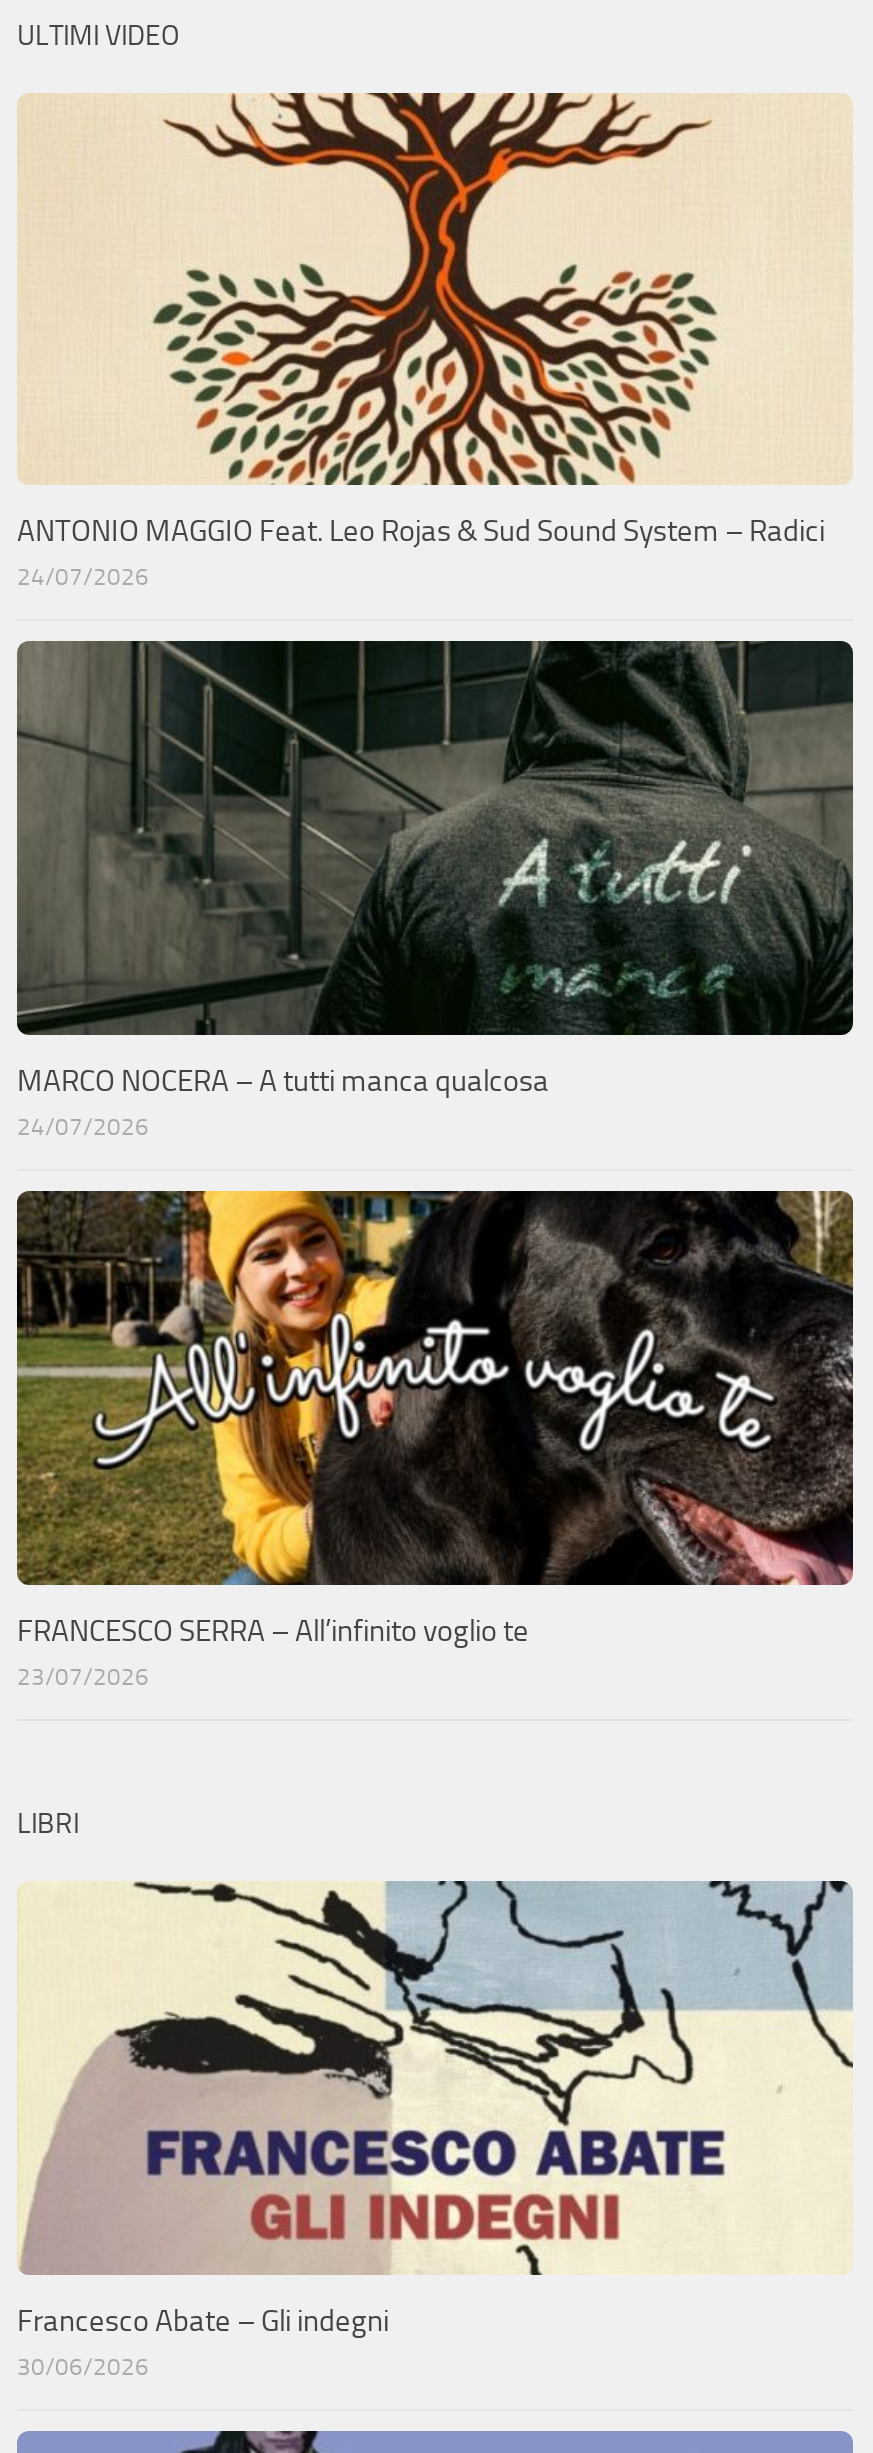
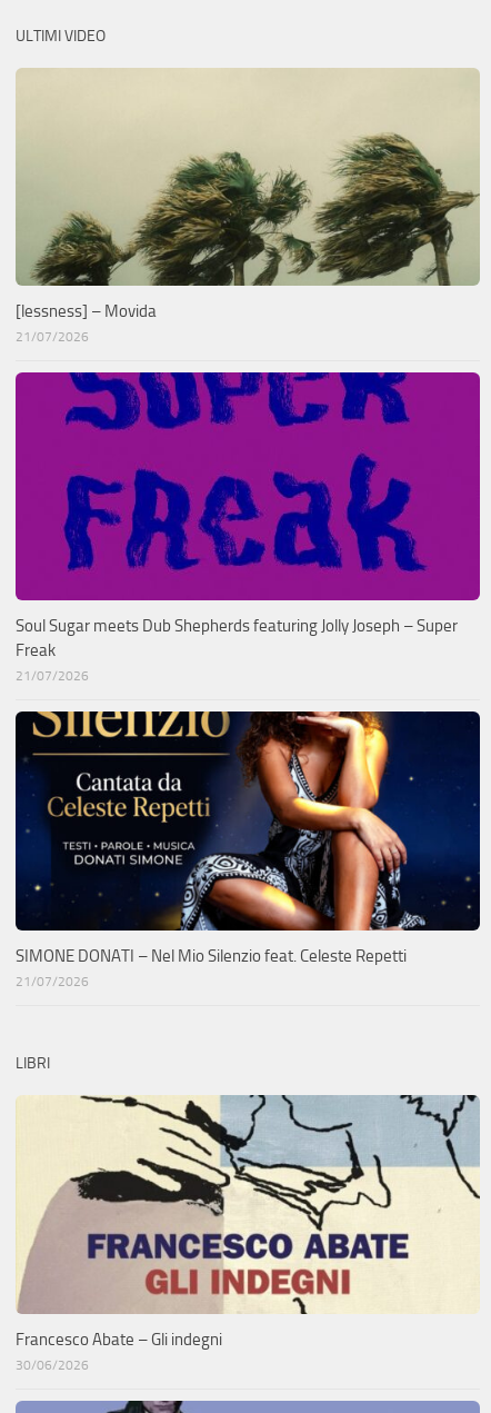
[17,91,851,592] [image] | ANTONIO MAGGIO Feat. Leo Rojas & Sud Sound System – Radici | 24/07/2026 -> [16,68,480,345] [image] | [lessness] – Movida | 21/07/2026
[15,639,855,1142] [image] | MARCO NOCERA – A tutti manca qualcosa | 24/07/2026 -> [14,371,481,684] [image] | Soul Sugar meets Dub Shepherds featuring Jolly Joseph – Super | Freak | 21/07/2026
[15,1189,855,1692] [image] | FRANCESCO SERRA – All’infinito voglio te | 23/07/2026 -> [14,710,480,990] [image] | SIMONE DONATI – Nel Mio Silenzio feat. Celeste Repetti | 21/07/2026

